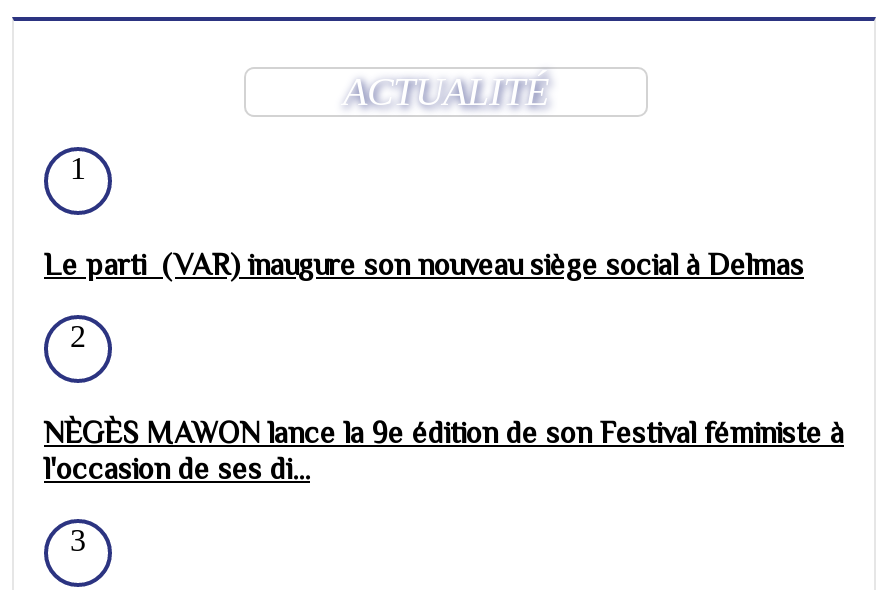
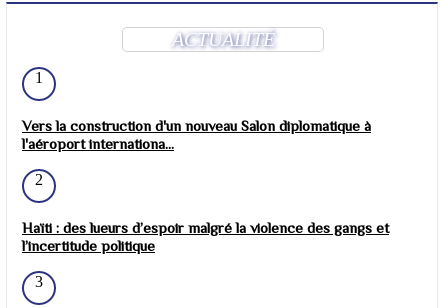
[44,247,804,281] Le parti (VAR) inaugure son nouveau siège social à Delmas -> [22,117,371,152] Vers la construction d'un nouveau Salon diplomatique à | l'aéroport internationa...
[44,415,844,485] NÈGÈS MAWON lance la 9e édition de son Festival féministe à | l'occasion de ses di... -> [22,219,389,254] Haïti : des lueurs d’espoir malgré la violence des gangs et | l’incertitude politique

